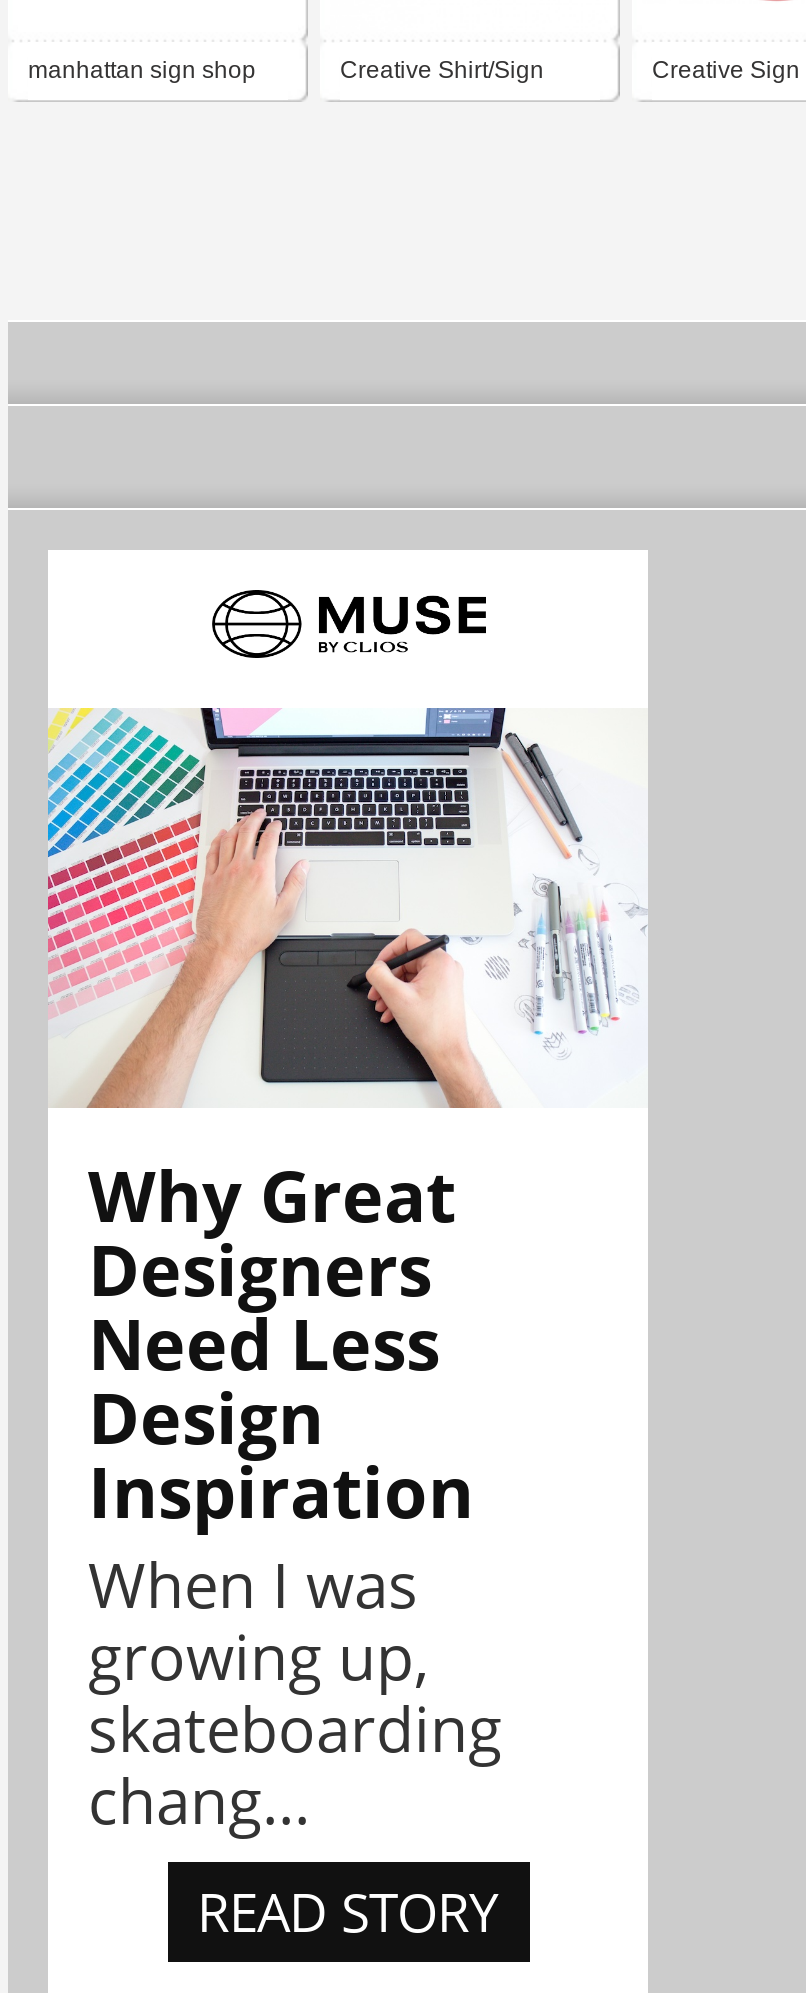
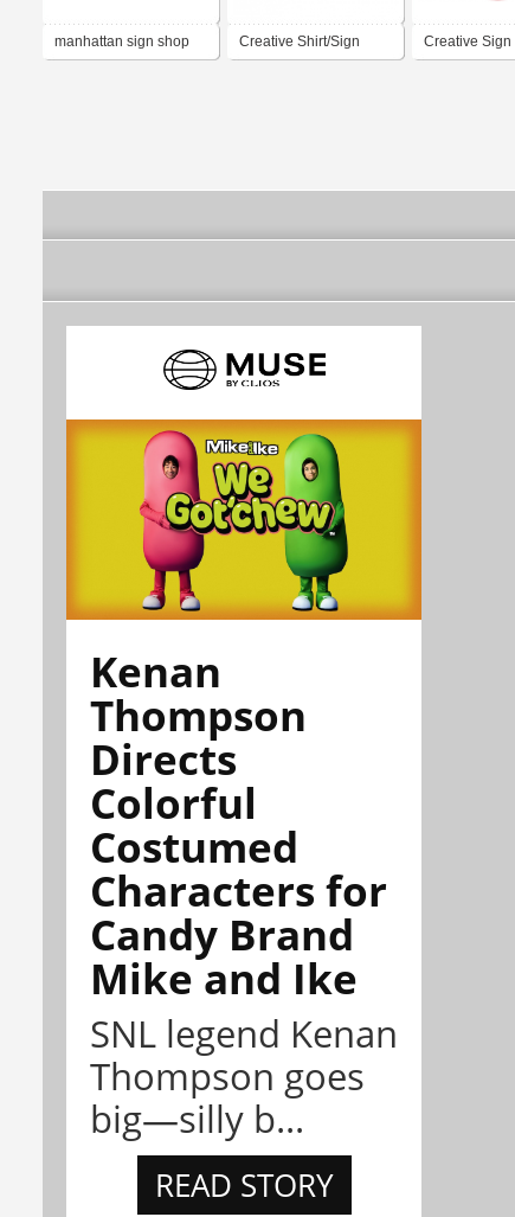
[46,706,648,1842] [image] | Why Great | Designers | Need Less | Design | Inspiration | When I was | growing up, | skateboarding | chang... -> [65,418,423,1143] [image] | Kenan | Thompson | Directs | Colorful | Costumed | Characters for | Candy Brand | Mike and Ike | SNL legend Kenan | Thompson goes | big—silly b...

